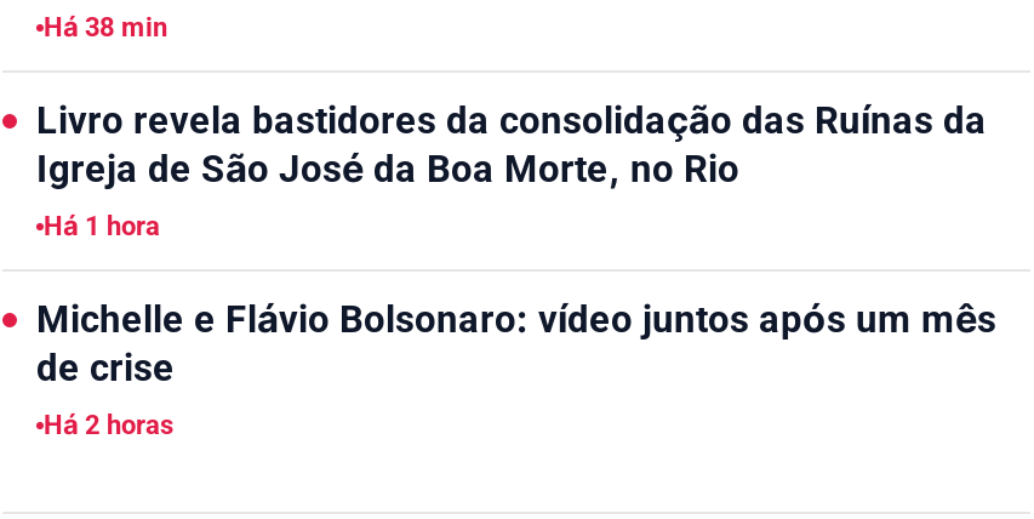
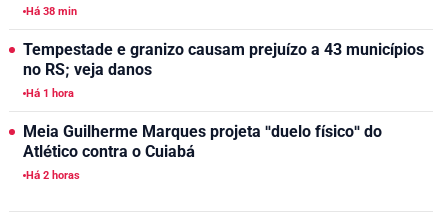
[36,99,987,192] Livro revela bastidores da consolidação das Ruínas da | Igreja de São José da Boa Morte, no Rio -> [23,41,424,79] Tempestade e granizo causam prejuízo a 43 municípios | no RS; veja danos
[36,298,996,390] Michelle e Flávio Bolsonaro: vídeo juntos após um mês | de crise -> [23,123,382,161] Meia Guilherme Marques projeta "duelo físico" do | Atlético contra o Cuiabá

